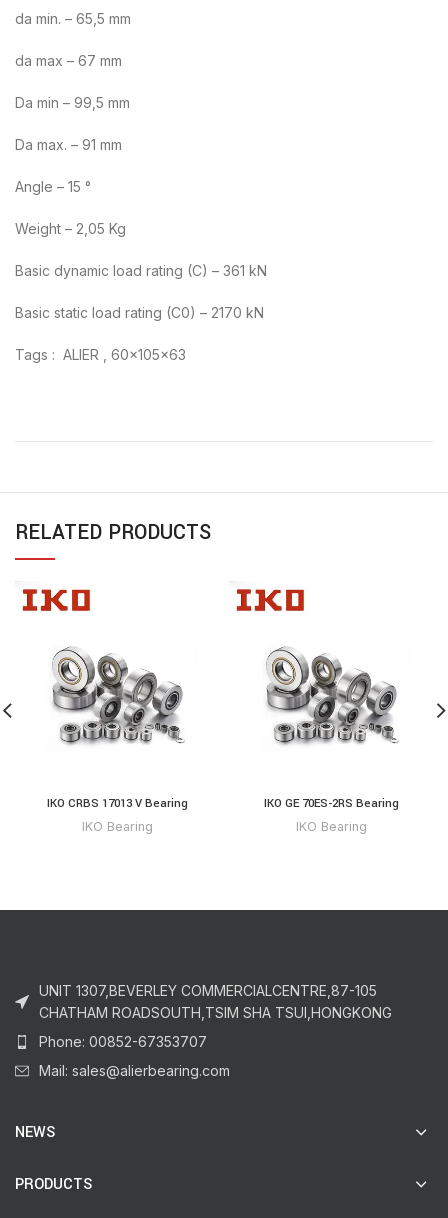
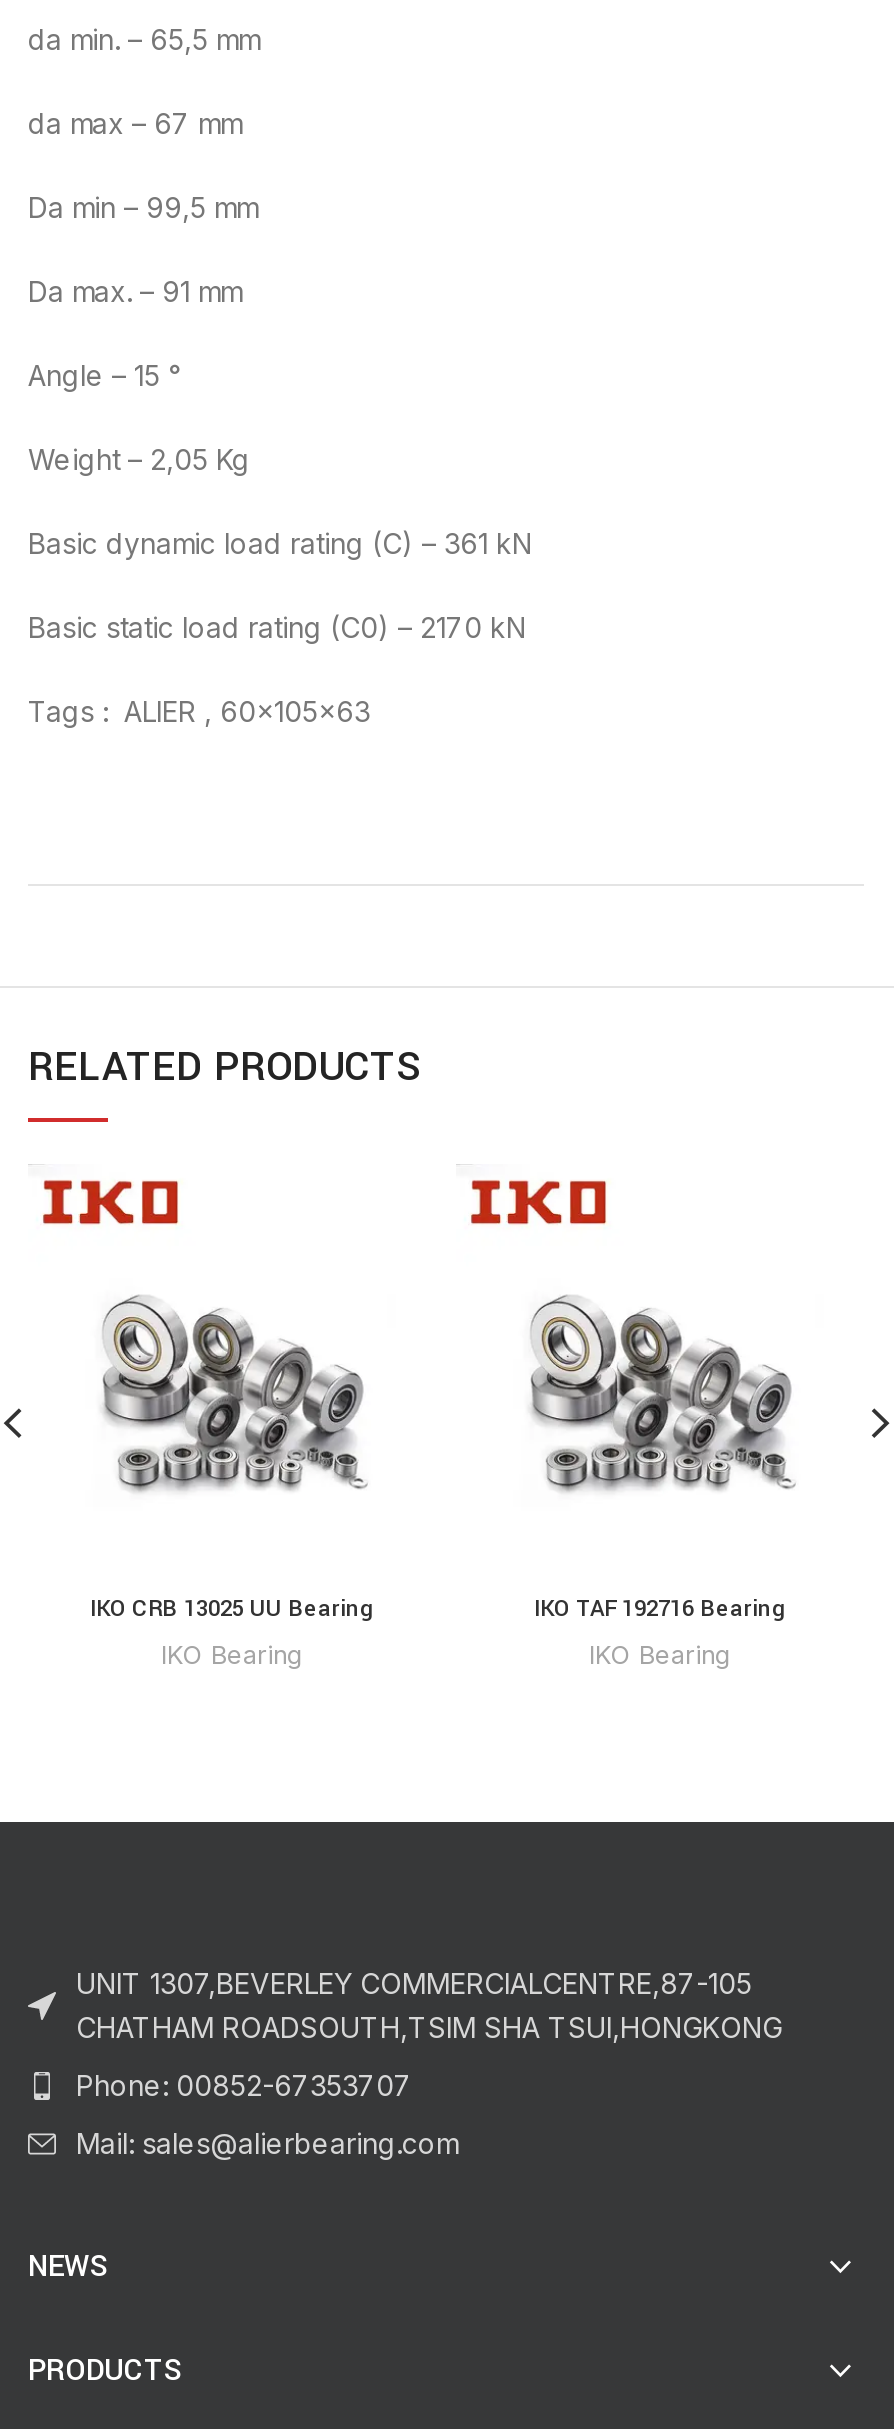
[46,795,187,812] IKO CRBS 17013 V Bearing -> [90,1592,374,1626] IKO CRB 13025 UU Bearing
[263,795,398,812] IKO GE 70ES-2RS Bearing -> [534,1592,786,1626] IKO TAF 192716 Bearing

